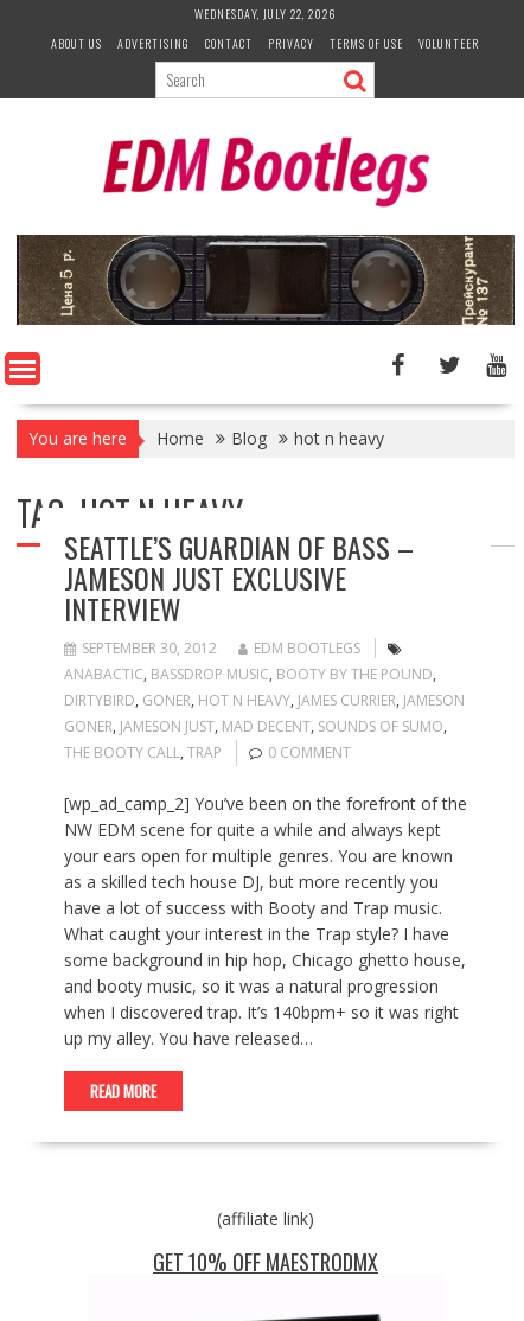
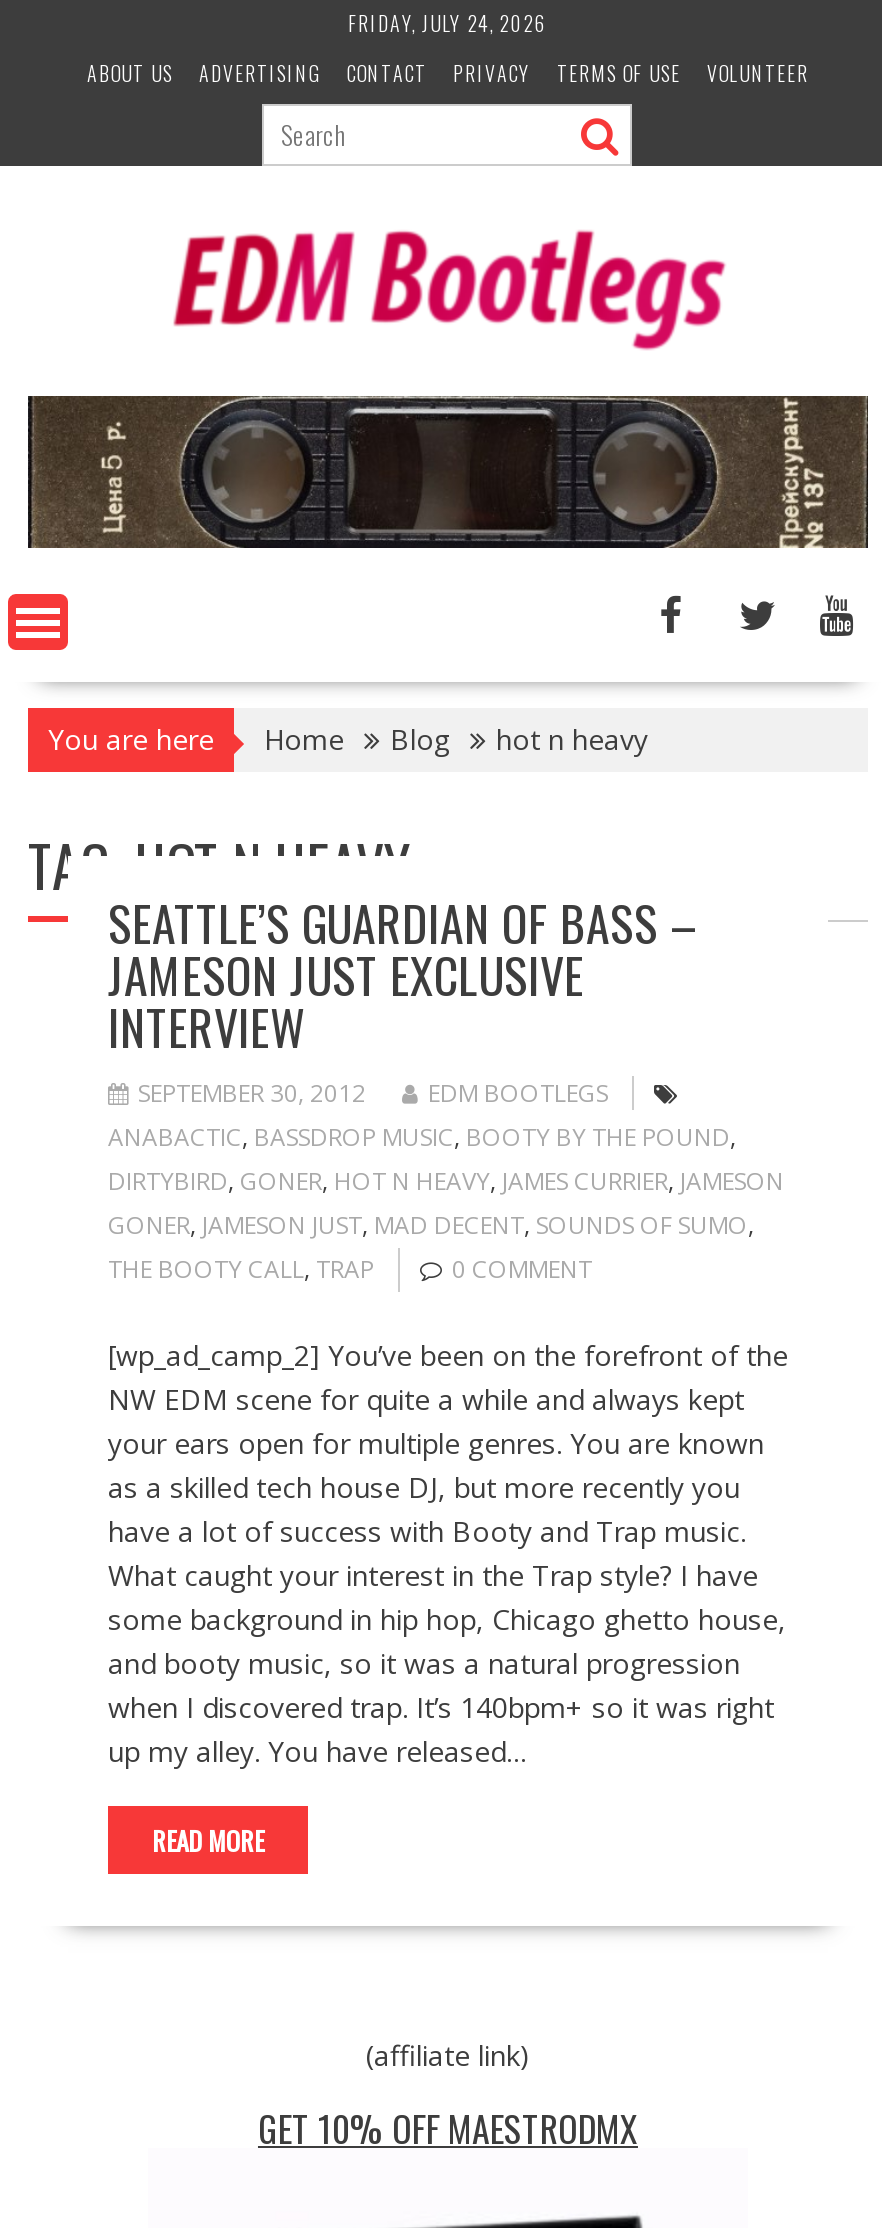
[194,5,337,23] WEDNESDAY, JULY 22, 2026 -> [348,8,548,38] FRIDAY, JULY 24, 2026

